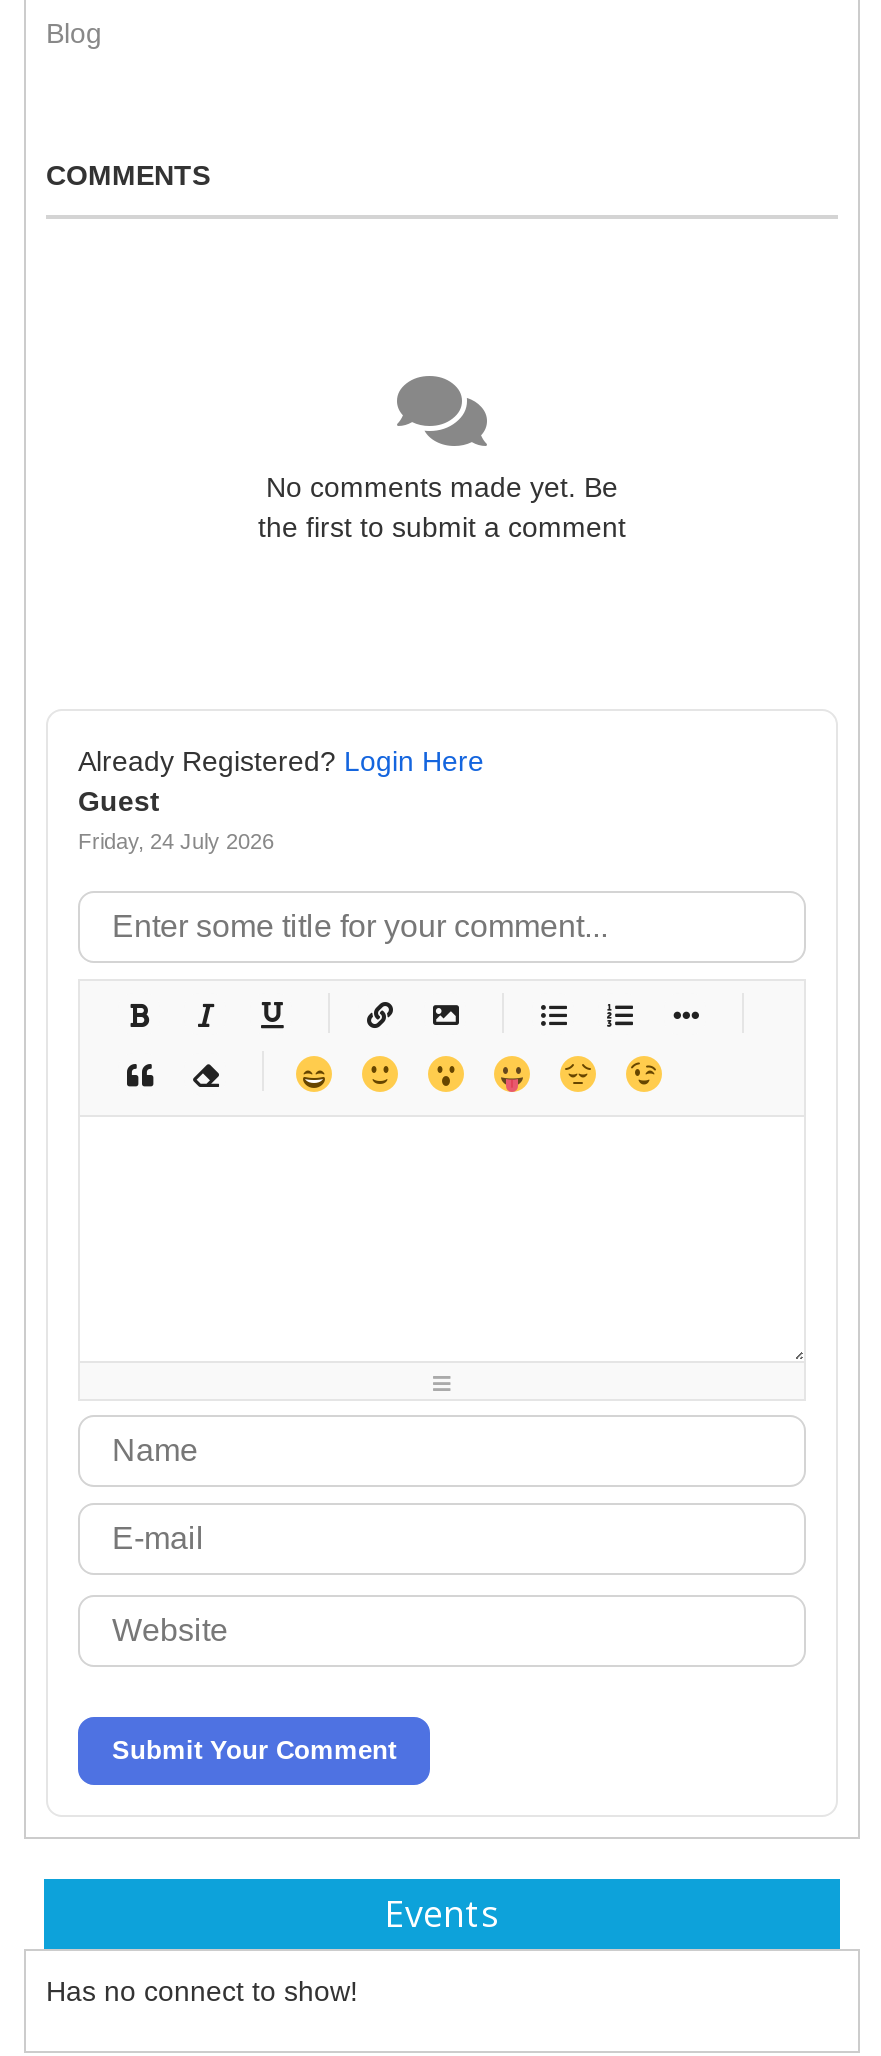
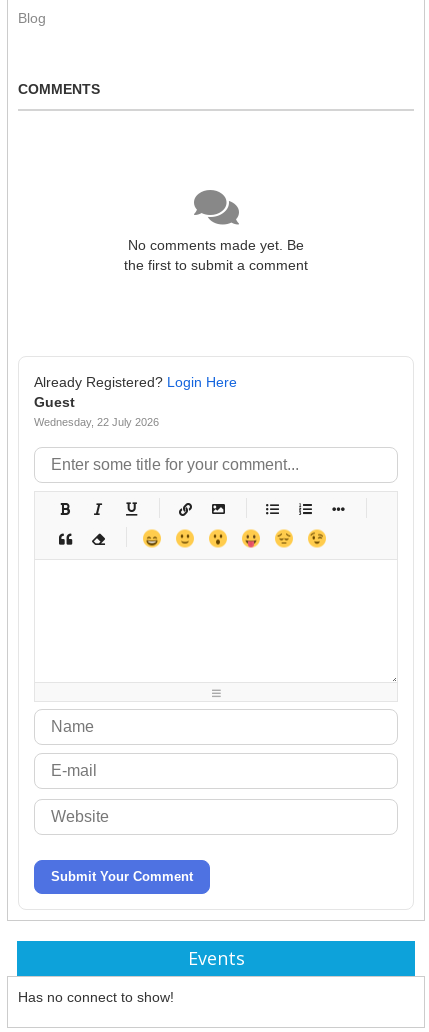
[78,829,274,853] Friday, 24 July 2026 -> [34,416,159,428] Wednesday, 22 July 2026

